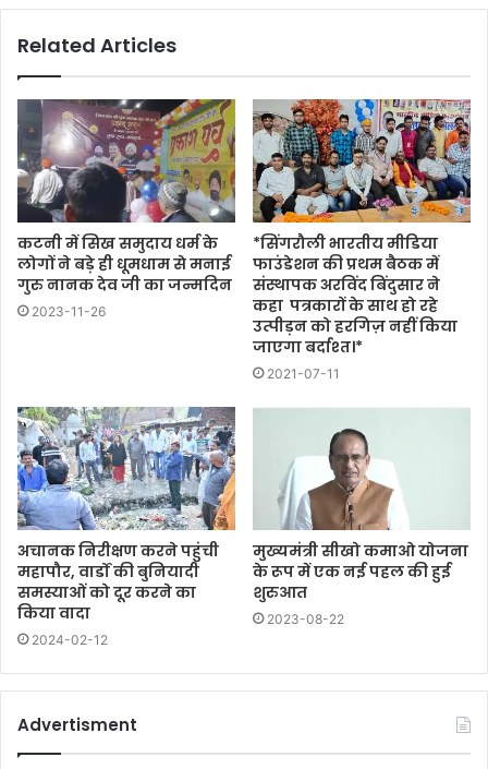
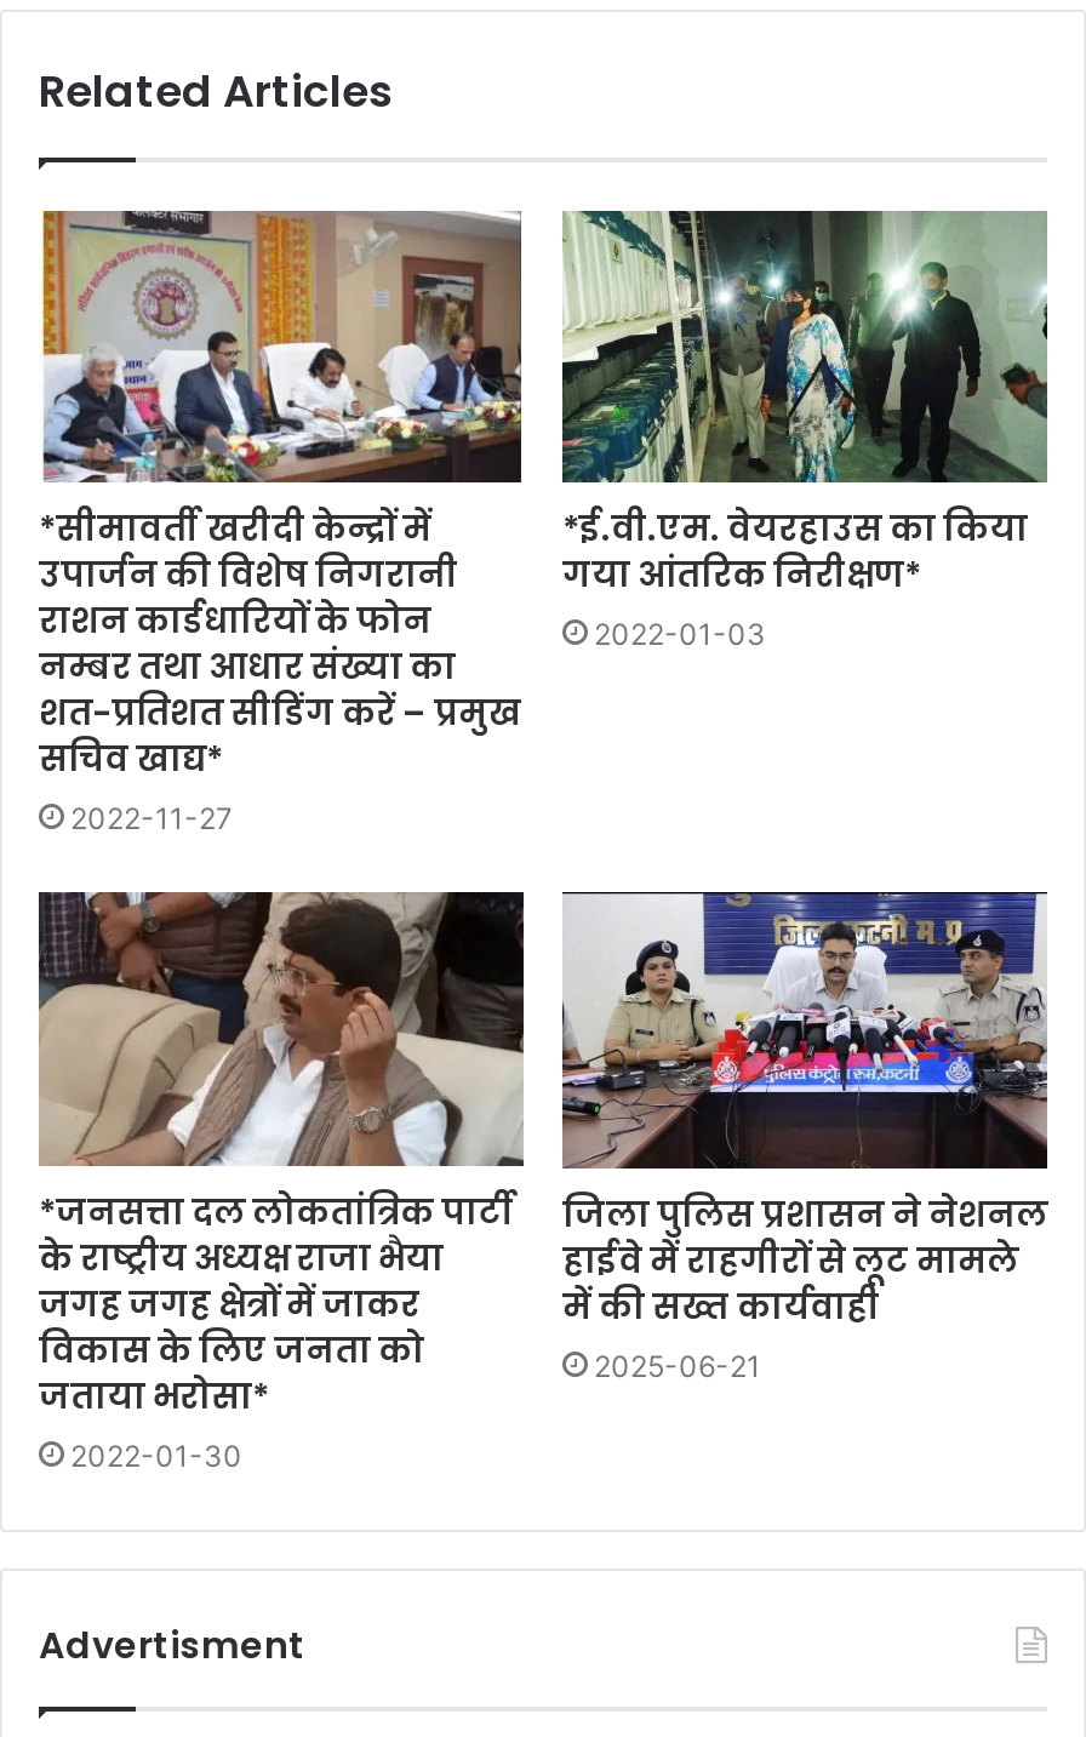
[16,98,235,320] [image] | कटनी में सिख समुदाय धर्म के | लोगों ने बड़े ही धूमधाम से मनाई | गुरु नानक देव जी का जन्मदिन | 2023-11-26 -> [39,210,524,838] [image] | *सीमावर्ती खरीदी केन्द्रों में | उपार्जन की विशेष निगरानी | राशन कार्डधारियों के फोन | नम्बर तथा आधार संख्या का | शत-प्रतिशत सीडिंग करें – प्रमुख | सचिव खाद्य* | 2022-11-27
[252,98,472,382] [image] | *सिंगरौली भारतीय मीडिया | फाउंडेशन की प्रथम बैठक में | संस्थापक अरविंद बिंदुसार ने | कहा पत्रकारों के साथ हो रहे | उत्पीड़न को हरगिज़ नहीं किया | जाएगा बर्दाश्त।* | 2021-07-11 -> [560,210,1047,654] [image] | *ई.वी.एम. वेयरहाउस का किया | गया आंतरिक निरीक्षण* | 2022-01-03
[16,406,236,648] [image] | अचानक निरीक्षण करने पहुंची | महापौर, वार्डों की बुनियादी | समस्याओं को दूर करने का | किया वादा | 2024-02-12 -> [36,891,526,1475] [image] | *जनसत्ता दल लोकतांत्रिक पार्टी | के राष्ट्रीय अध्यक्ष राजा भैया | जगह जगह क्षेत्रों में जाकर | विकास के लिए जनता को | जताया भरोसा* | 2022-01-30
[253,406,469,627] [image] | मुख्यमंत्री सीखो कमाओ योजना | के रूप में एक नई पहल की हुई | शुरुआत | 2023-08-22 -> [560,889,1050,1385] [image] | जिला पुलिस प्रशासन ने नेशनल | हाईवे में राहगीरों से लूट मामले | में की सख्त कार्यवाही | 2025-06-21

